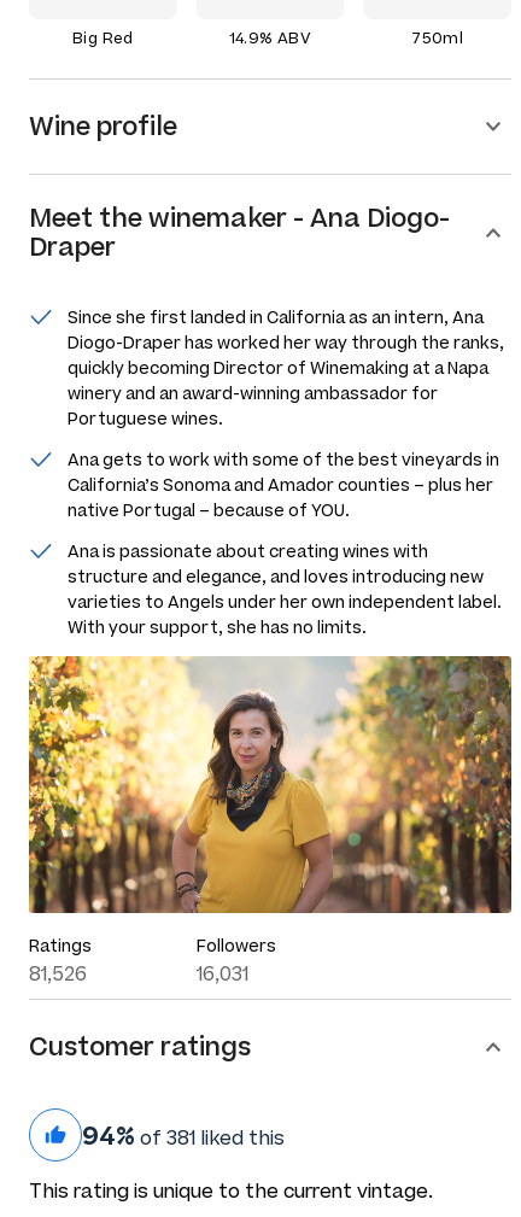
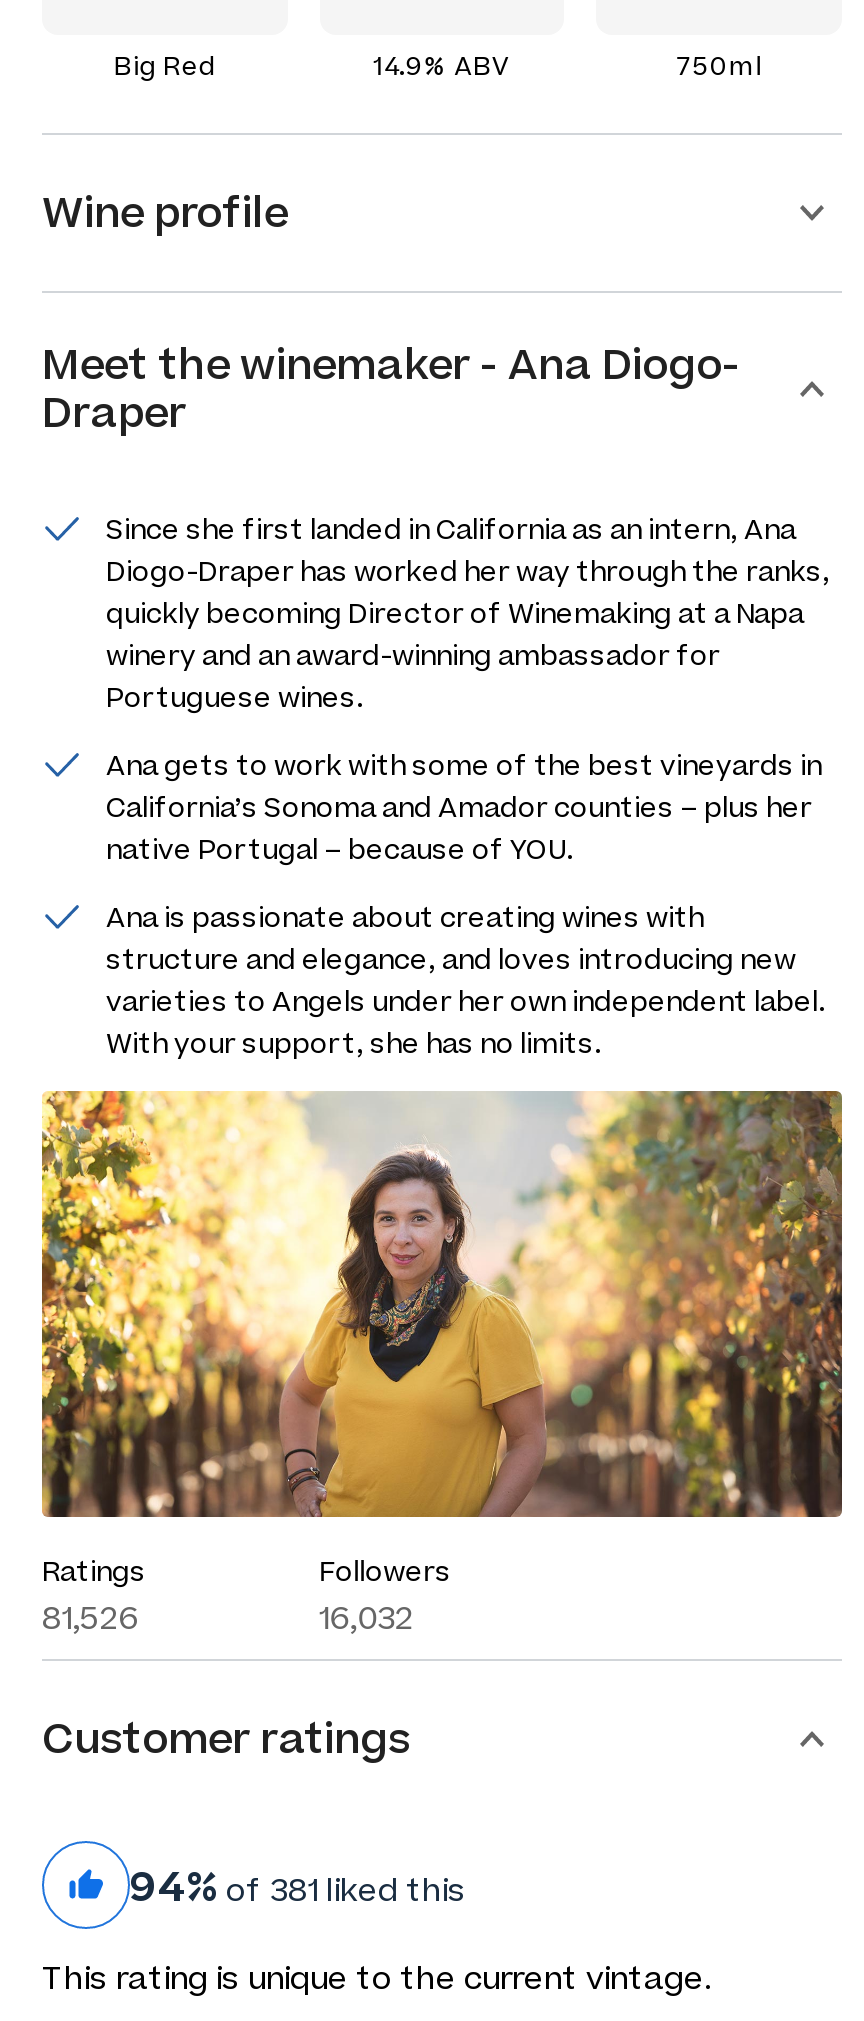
[196,963,248,986] 16,031 -> [319,1599,413,1637] 16,032

